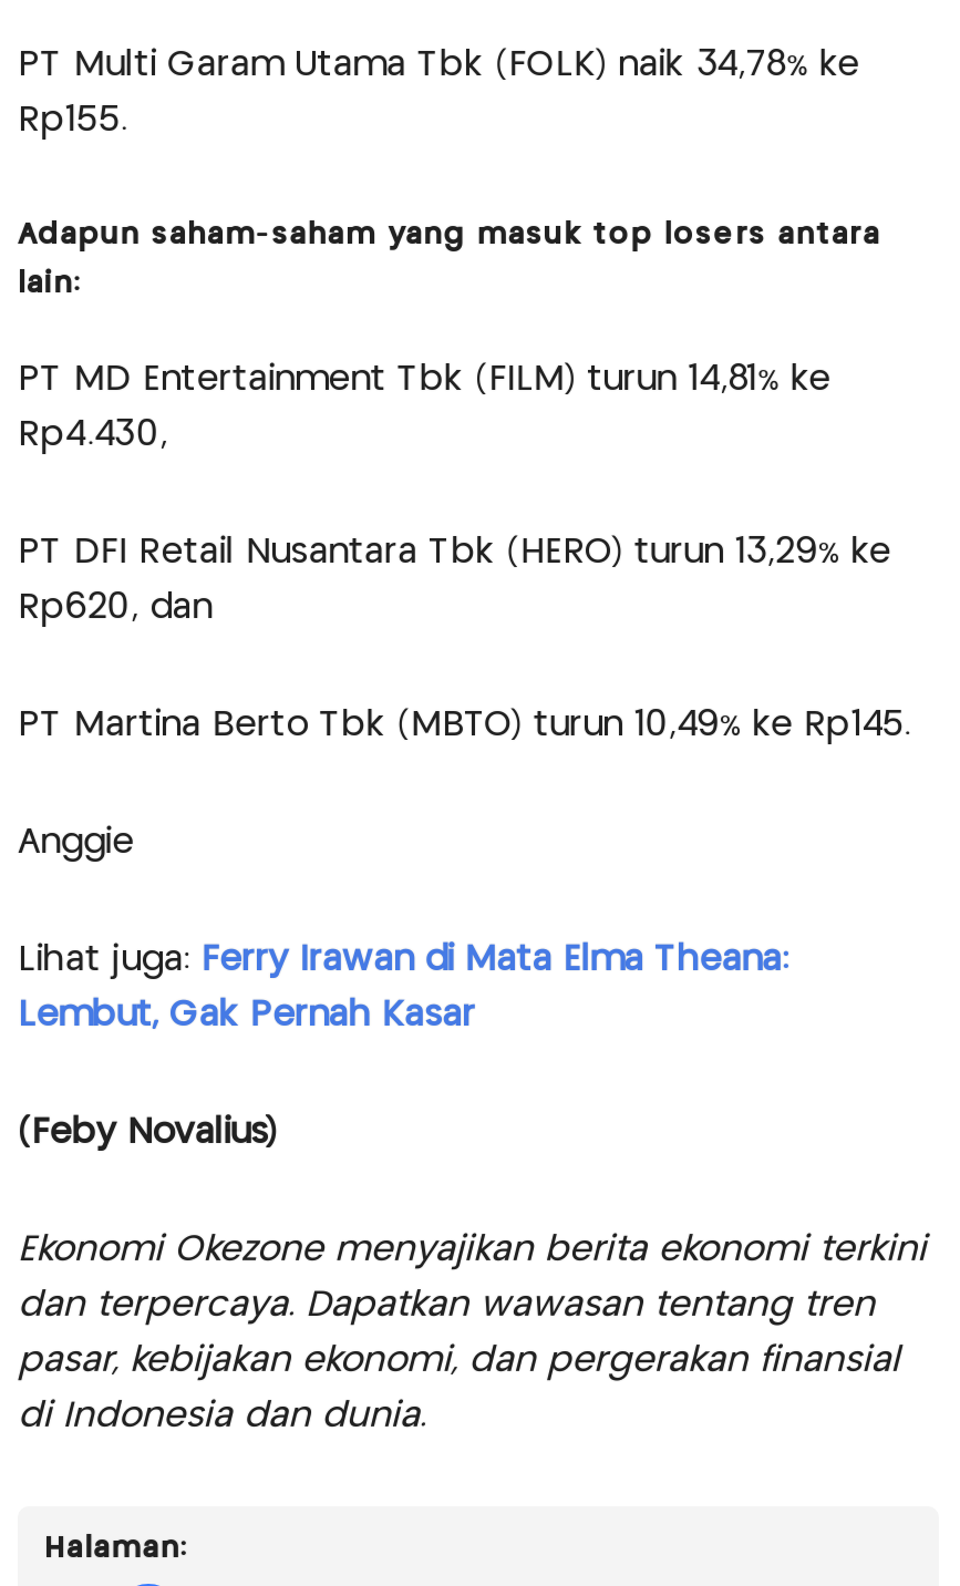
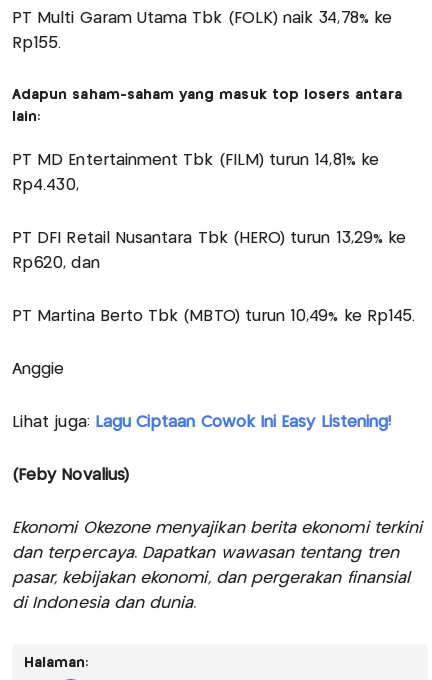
[18,944,788,1033] Lihat juga: Ferry Irawan di Mata Elma Theana: | Lembut, Gak Pernah Kasar -> [12,415,391,430] Lihat juga: Lagu Ciptaan Cowok Ini Easy Listening!

